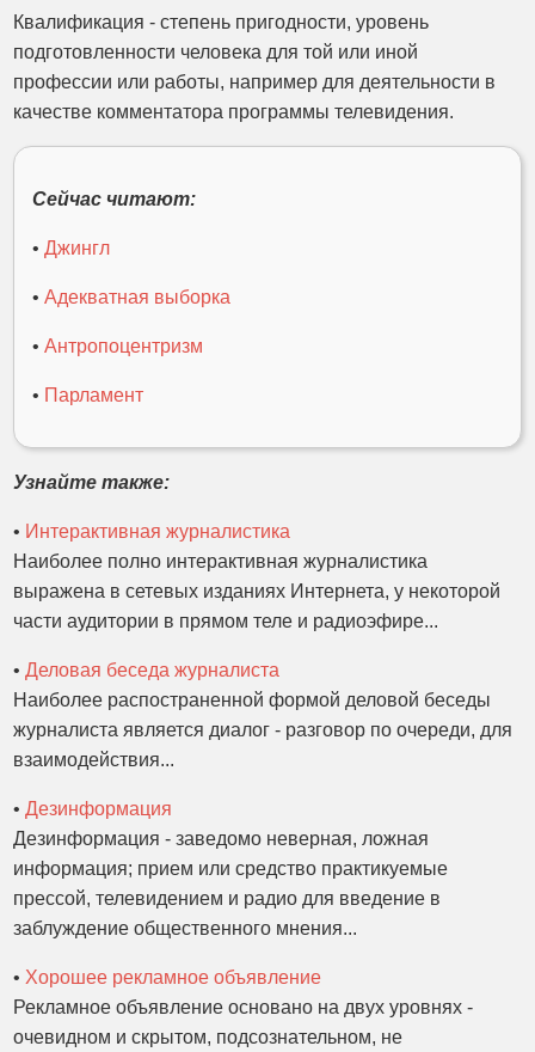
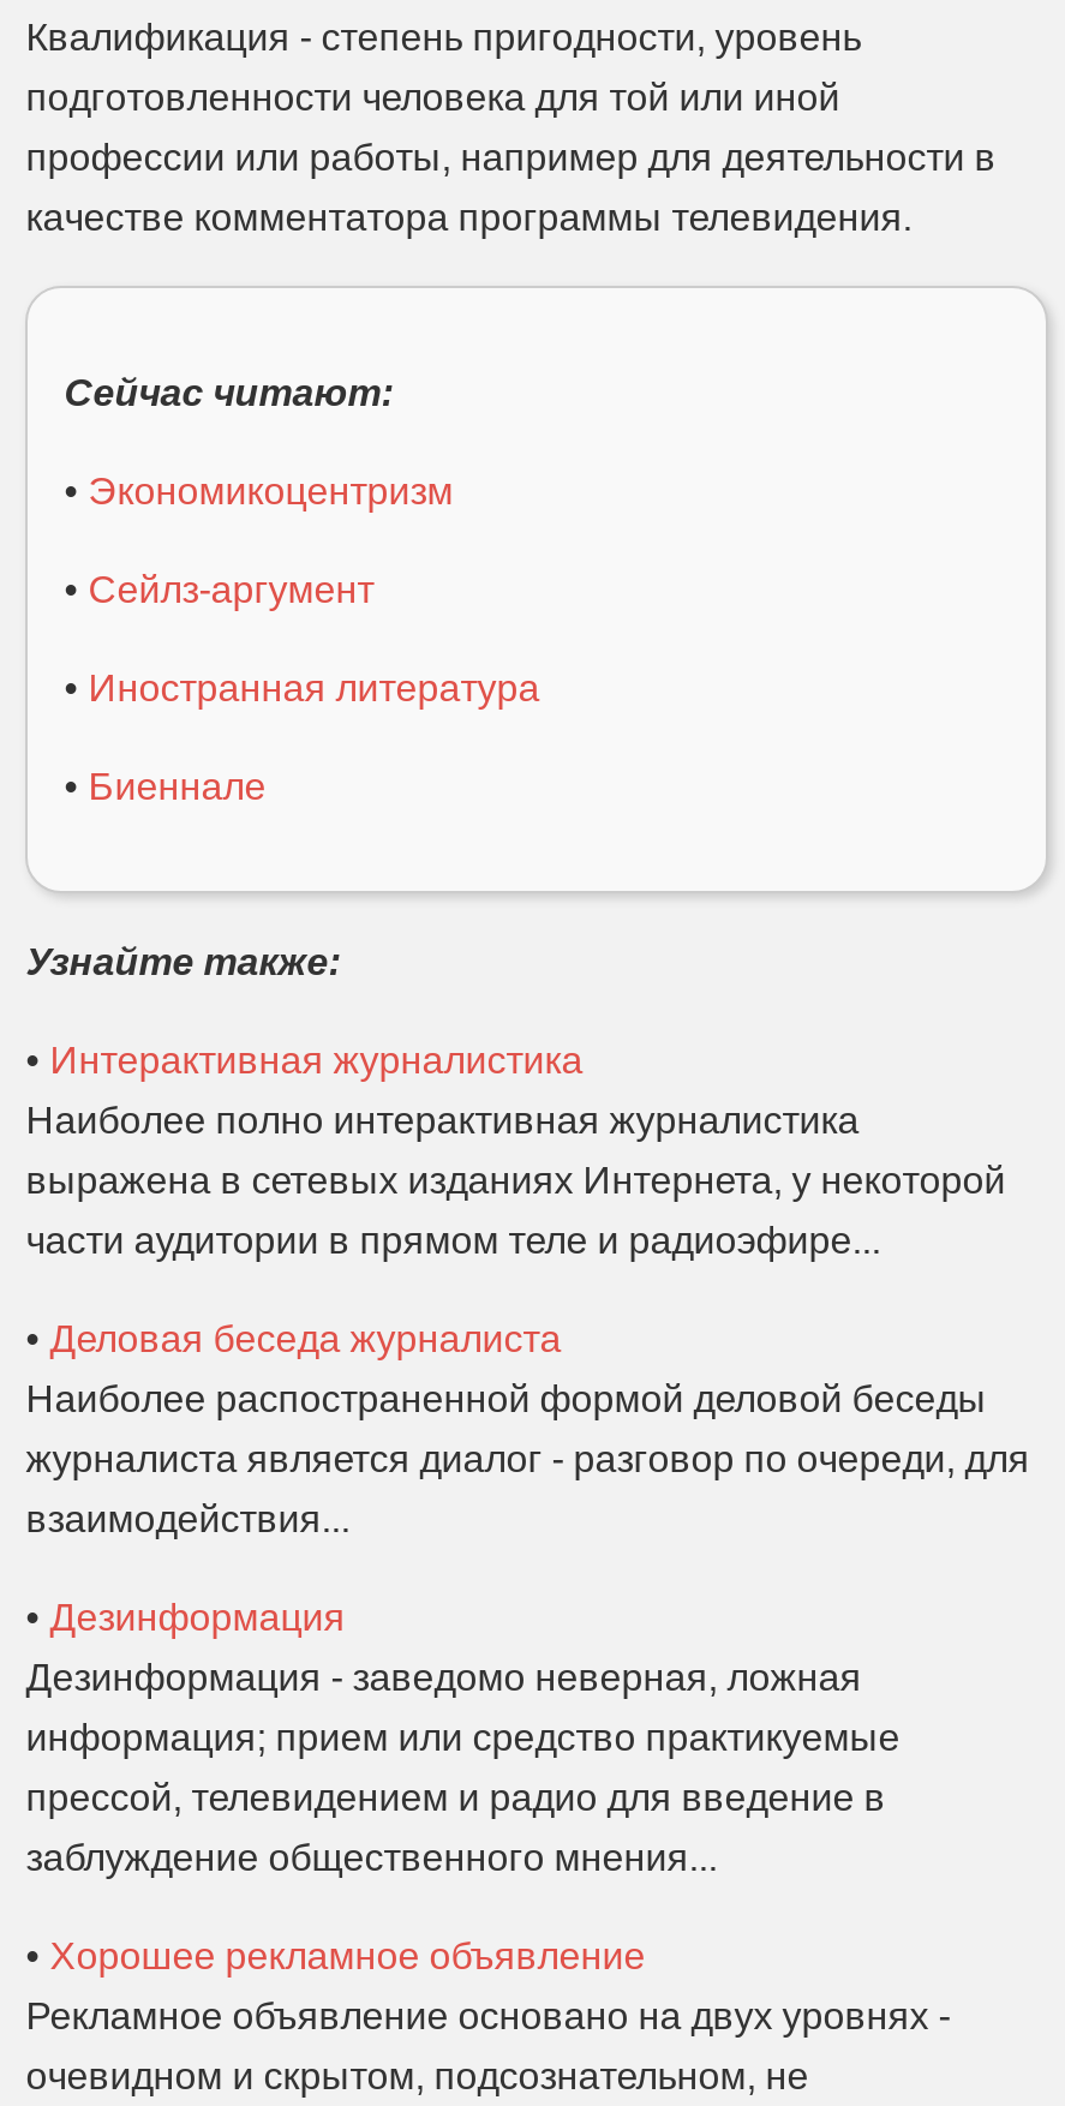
[32,238,110,258] • Джингл -> [64,471,453,511] • Экономикоцентризм
[32,287,231,307] • Адекватная выборка -> [64,569,374,610] • Сейлз-аргумент
[32,336,203,356] • Антропоцентризм -> [64,668,540,708] • Иностранная литература
[32,385,144,405] • Парламент -> [64,766,266,807] • Биеннале

